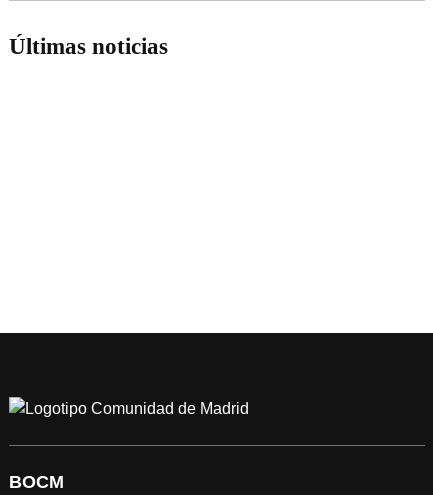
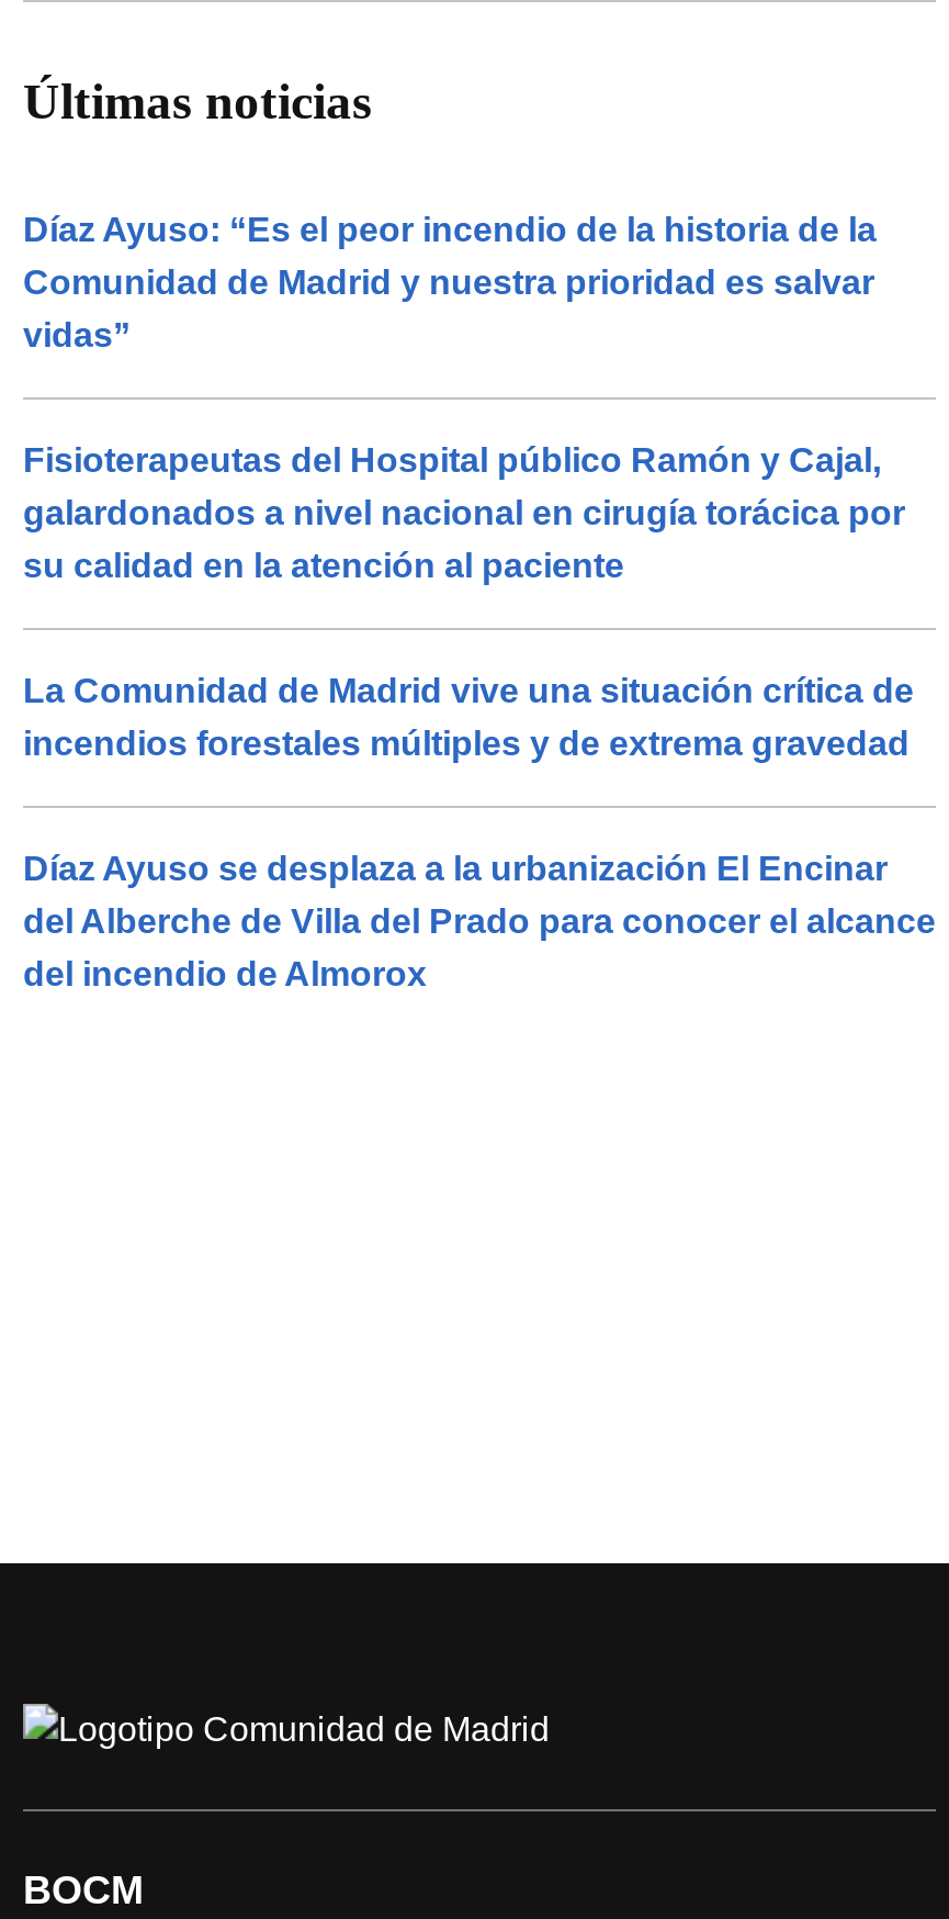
none -> [23,212,936,994] Díaz Ayuso: “Es el peor incendio de la historia de la | Comunidad de Madrid y nuestra prioridad es salvar | vidas” | Fisioterapeutas del Hospital público Ramón y Cajal, | galardonados a nivel nacional en cirugía torácica por | su calidad en la atención al paciente | La Comunidad de Madrid vive una situación crítica de | incendios forestales múltiples y de extrema gravedad | Díaz Ayuso se desplaza a la urbanización El Encinar | del Alberche de Villa del Prado para conocer el alcance | del incendio de Almorox

